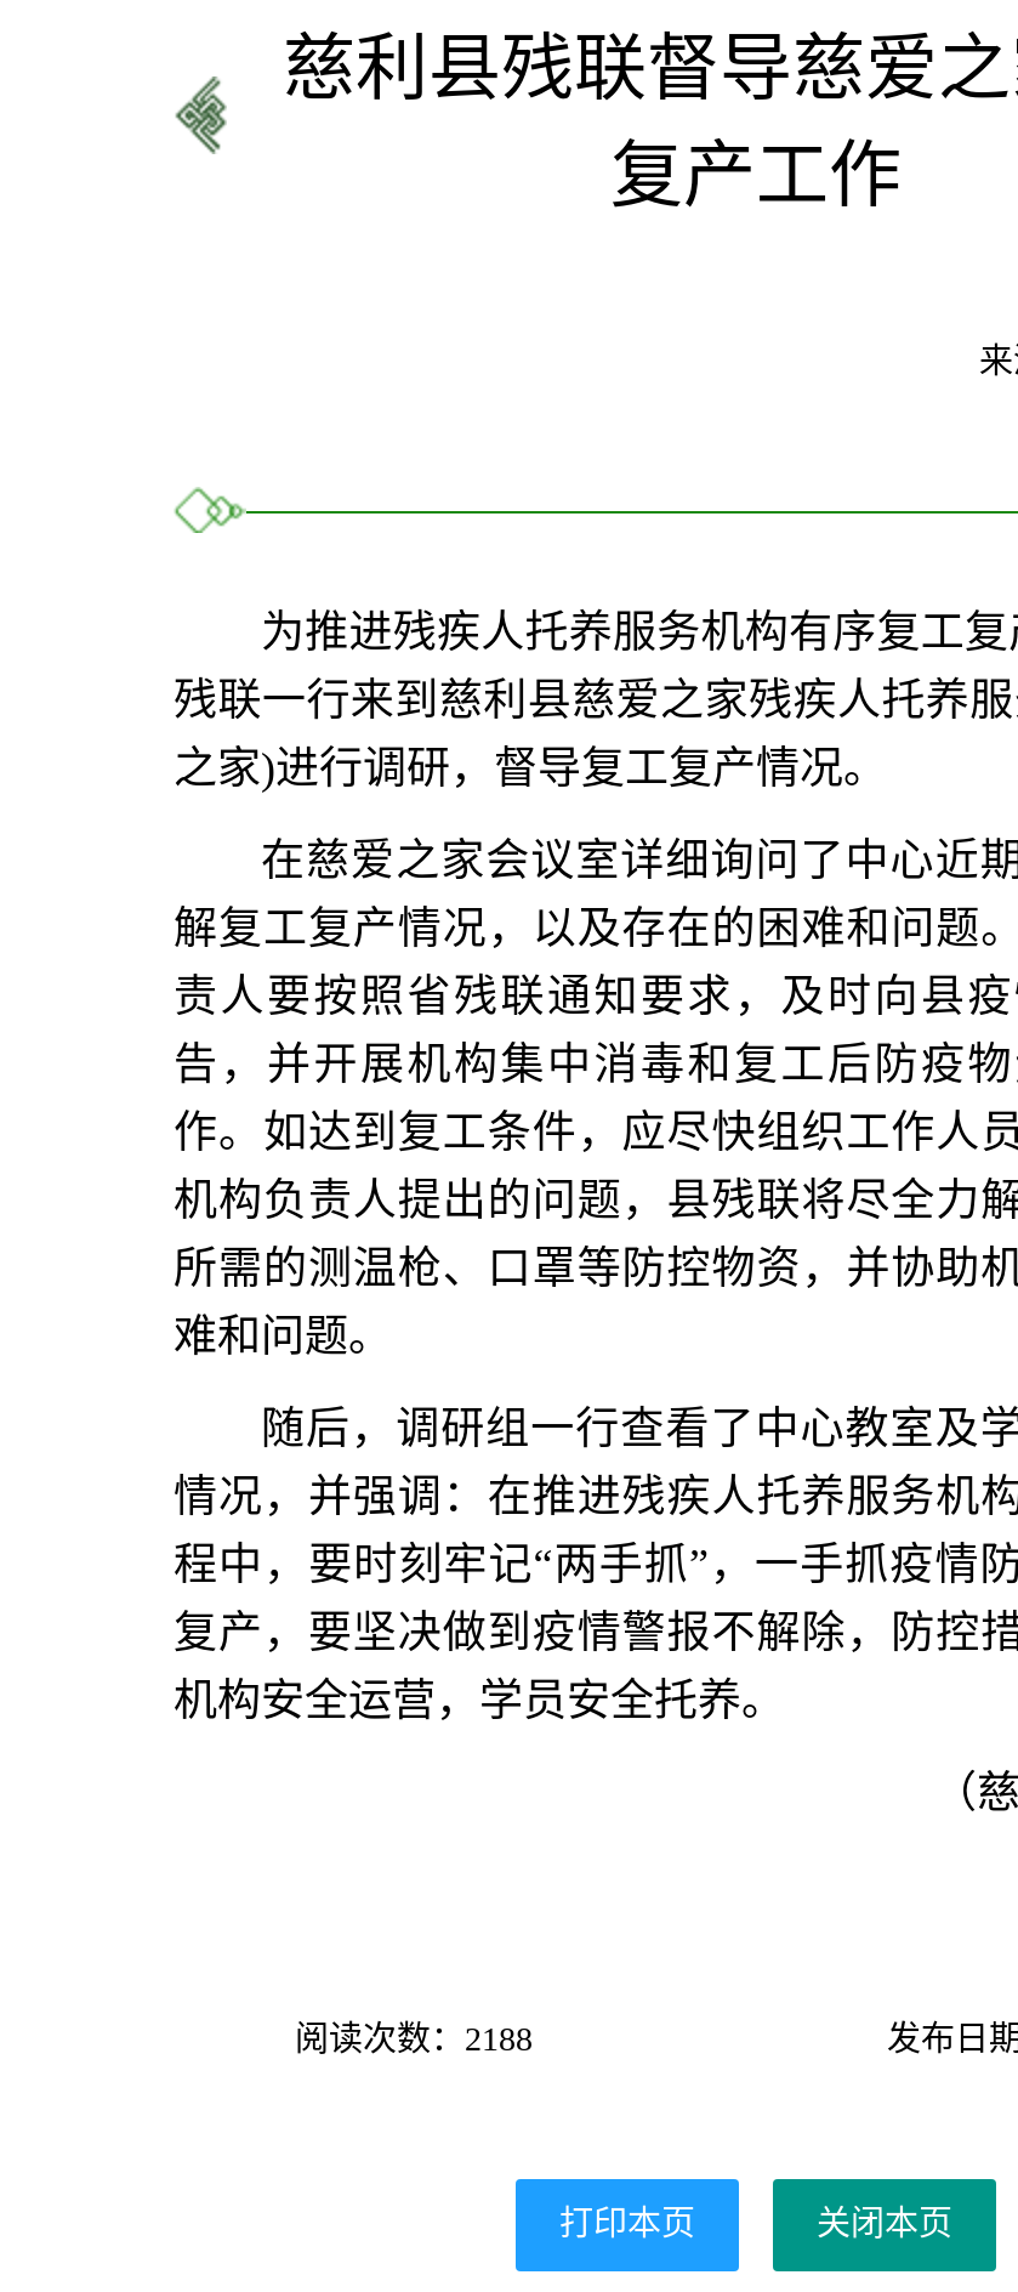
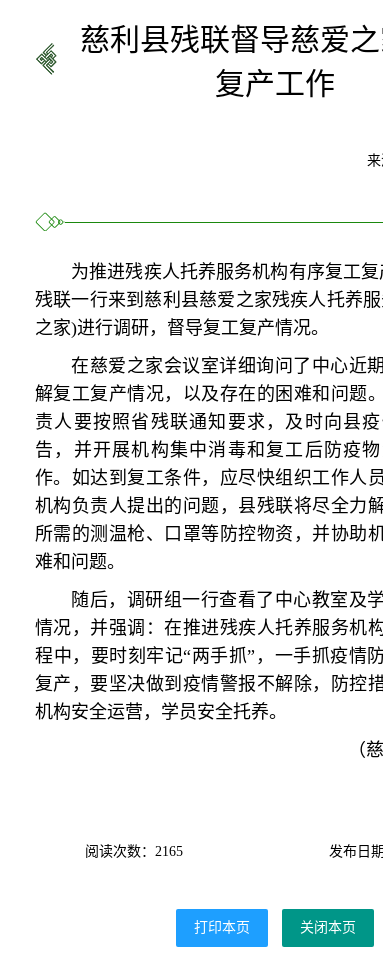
[295,2021,533,2058] 阅读次数：2188 -> [85,844,183,859] 阅读次数：2165

